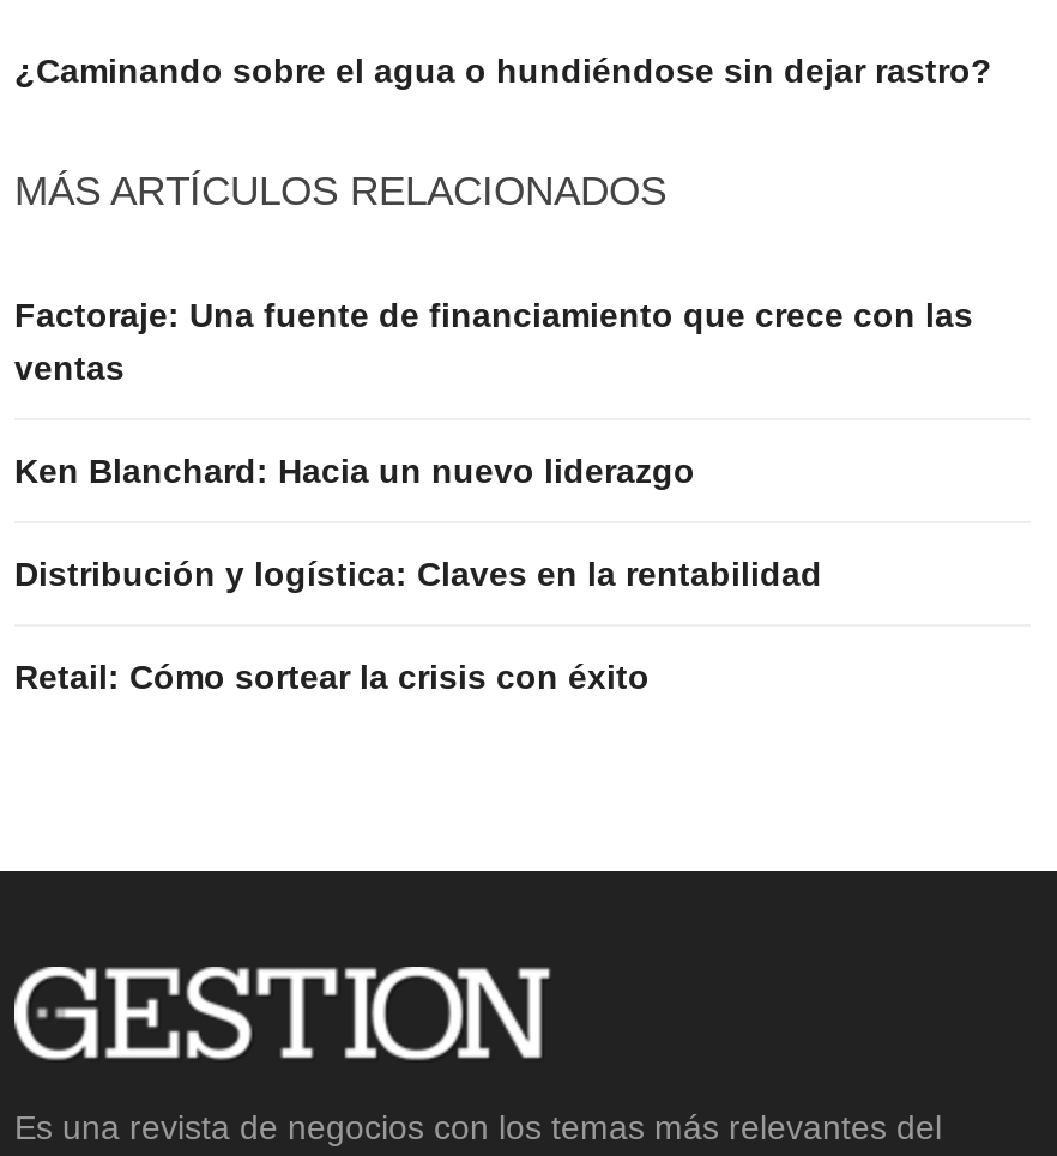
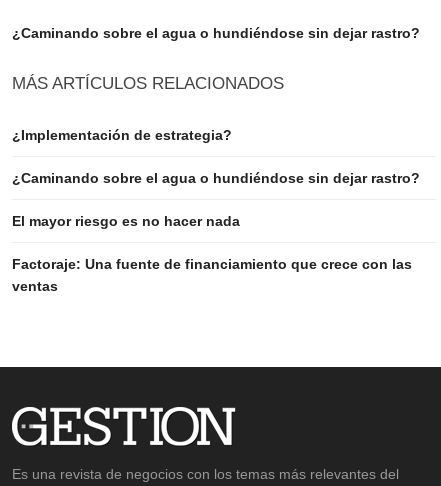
none -> [12,126,420,228] ¿Implementación de estrategia? | ¿Caminando sobre el agua o hundiéndose sin dejar rastro? | El mayor riesgo es no hacer nada
moved [14,295,973,386] -> [12,255,412,293]: Factoraje: Una fuente de financiamiento que crece con las | ventas
[14,450,822,695] Ken Blanchard: Hacia un nuevo liderazgo | Distribución y logística: Claves en la rentabilidad | Retail: Cómo sortear la crisis con éxito -> none

